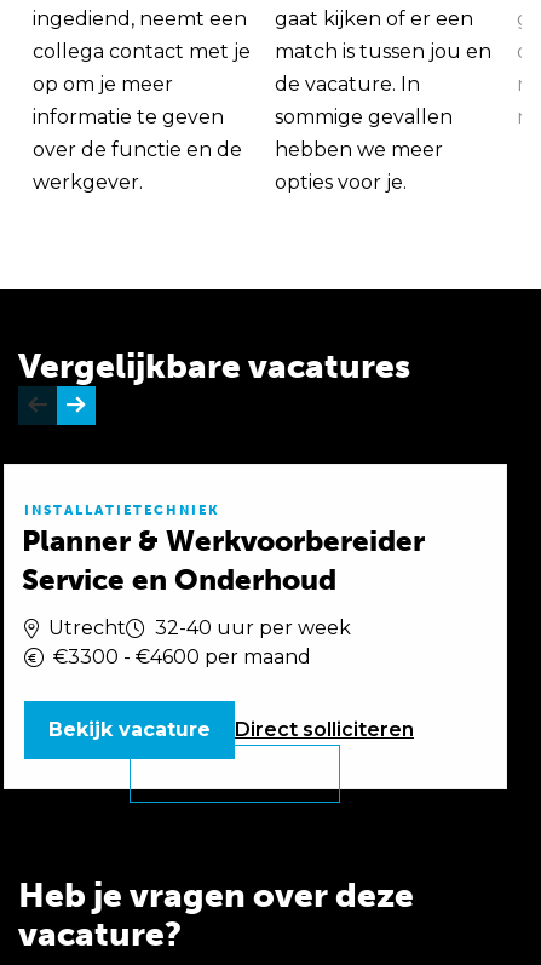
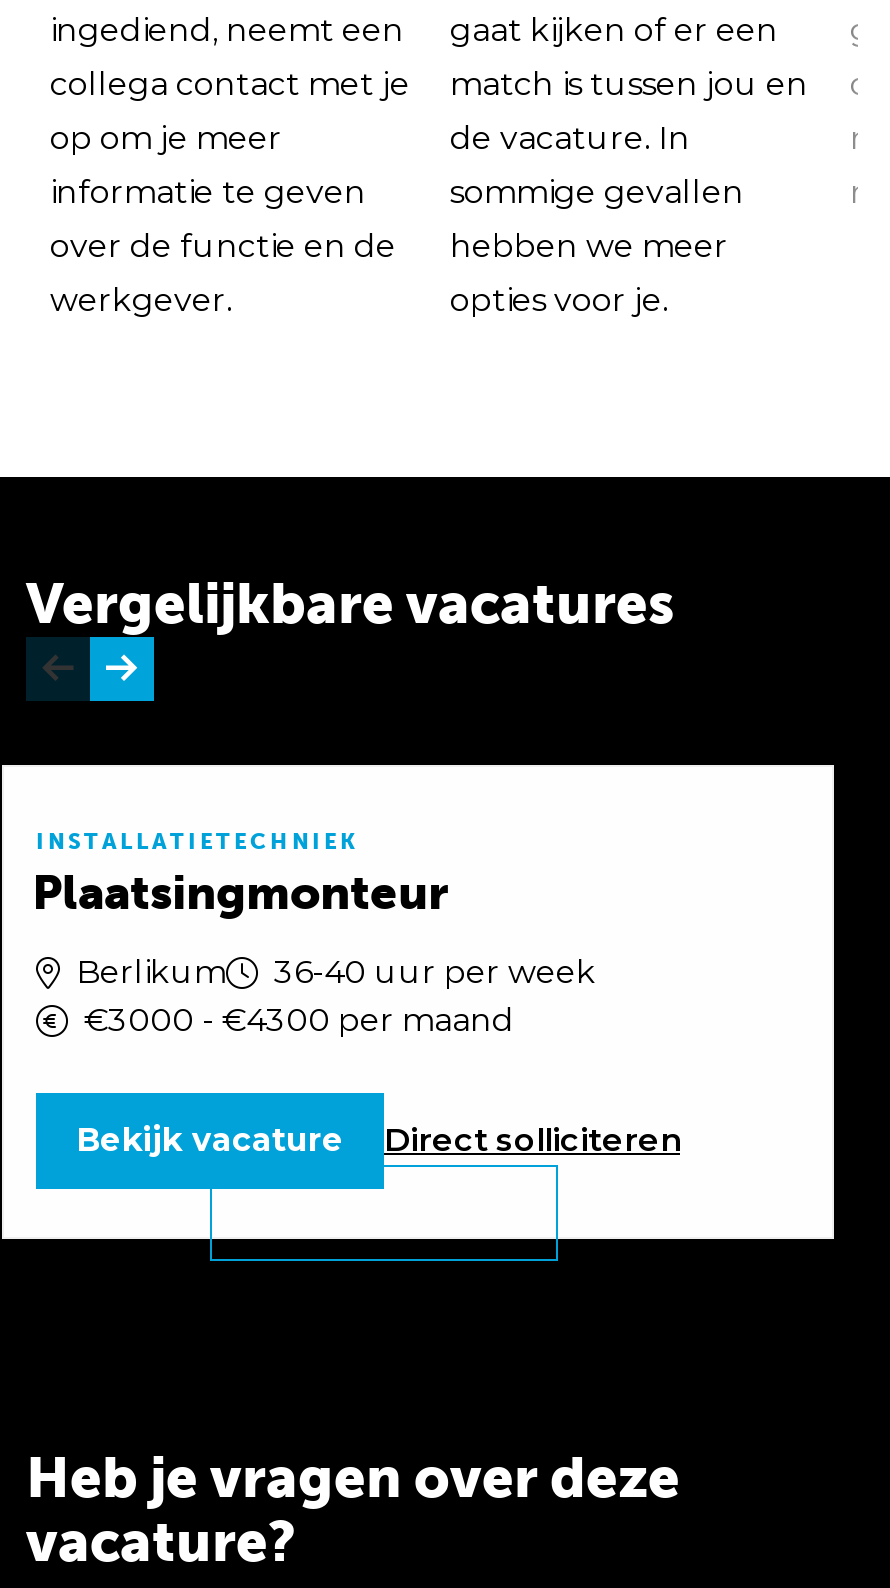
[22,523,425,597] Planner & Werkvoorbereider | Service en Onderhoud -> [32,863,448,921] Plaatsingmonteur
[48,616,351,668] Utrecht | 32-40 uur per week | €3300 - €4600 per maand -> [76,953,596,1039] Berlikum | 36-40 uur per week | €3000 - €4300 per maand
moved [48,718,414,741] -> [76,1121,680,1159]: Direct solliciteren | Bekijk vacature

